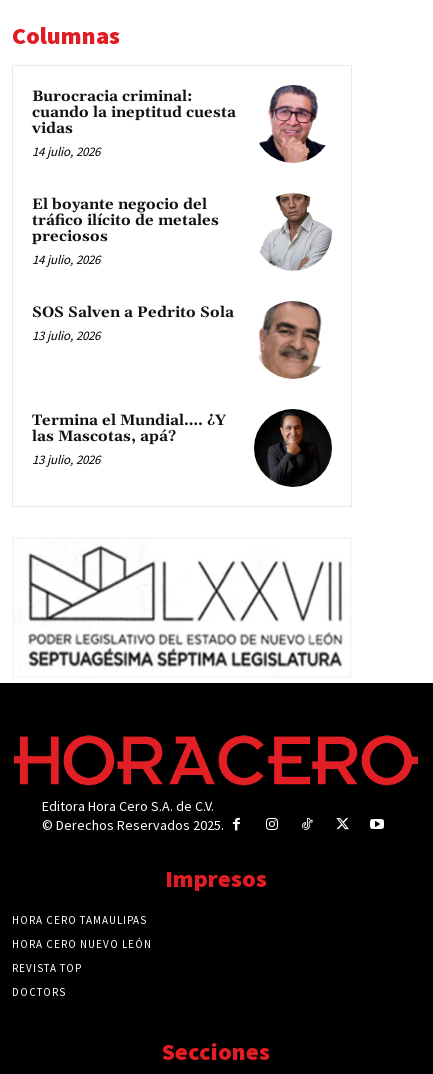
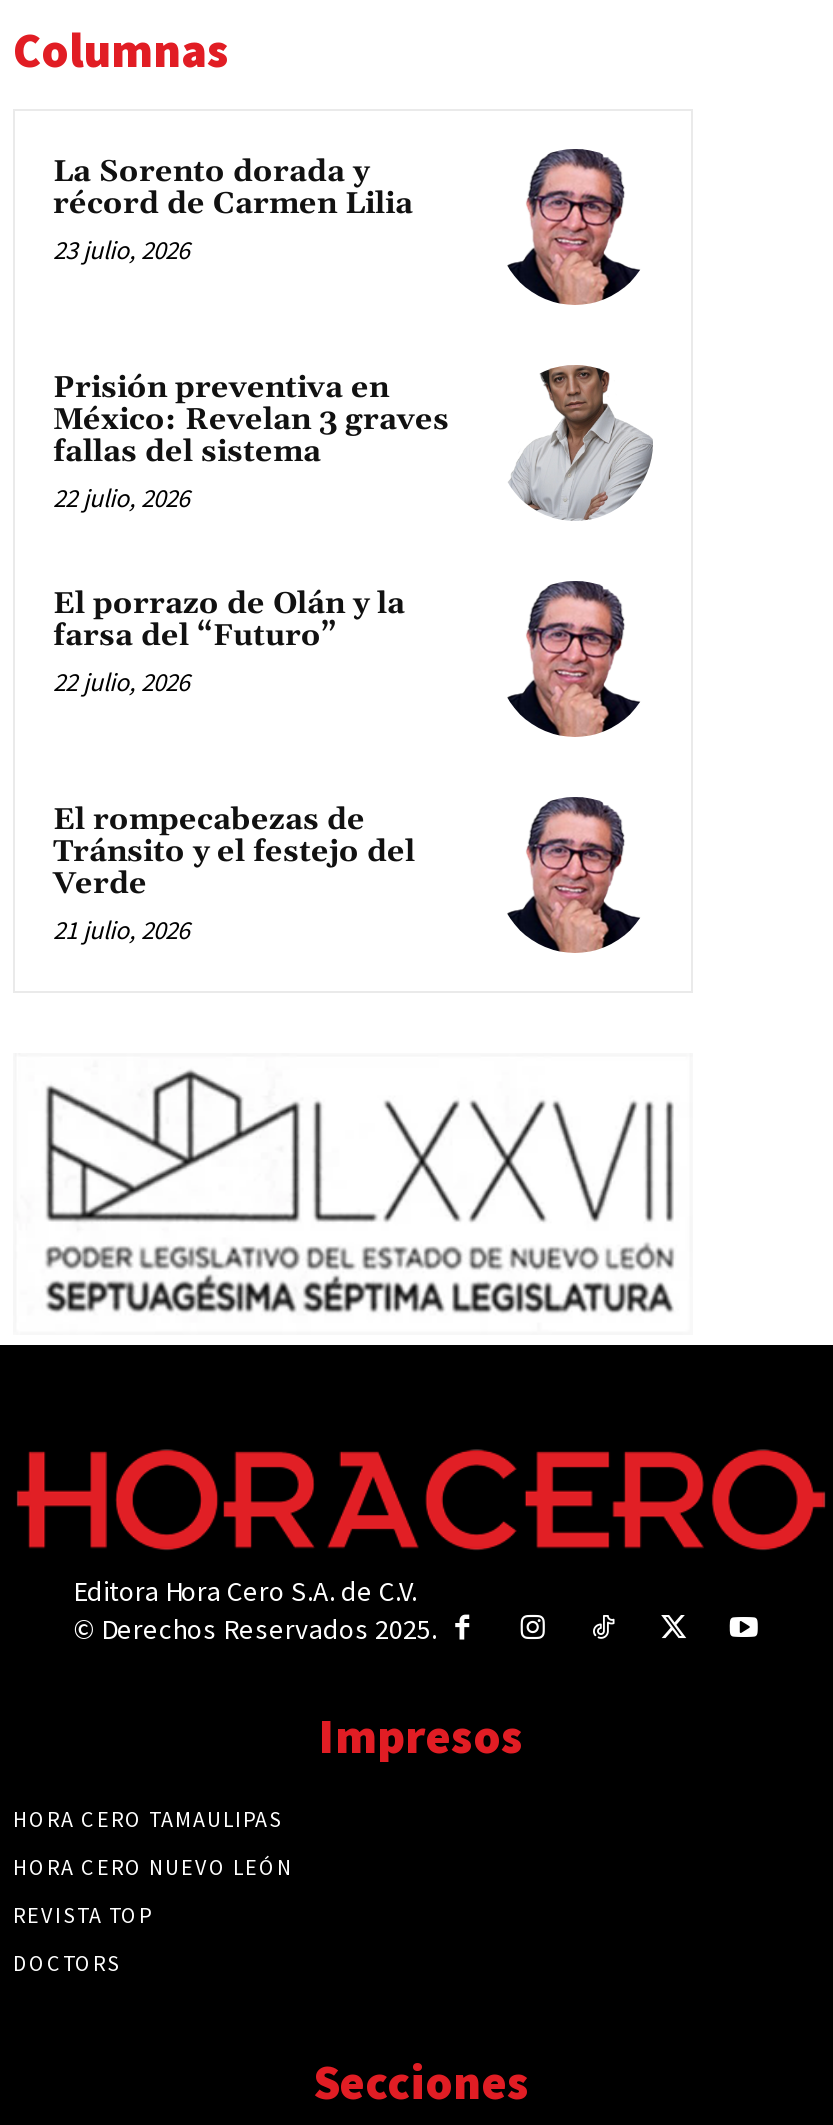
[32,87,236,160] Burocracia criminal: | cuando la ineptitud cuesta | vidas | 14 julio, 2026 -> [53,153,413,267] La Sorento dorada y | récord de Carmen Lilia | 23 julio, 2026
[32,195,219,268] El boyante negocio del | tráfico ilícito de metales | preciosos | 14 julio, 2026 -> [53,369,449,515] Prisión preventiva en | México: Revelan 3 graves | fallas del sistema | 22 julio, 2026
[32,303,234,344] SOS Salven a Pedrito Sola | 13 julio, 2026 -> [53,585,405,699] El porrazo de Olán y la | farsa del “Futuro” | 22 julio, 2026
[258,301,324,378] [image] -> [507,581,641,737] [image]
[32,411,226,468] Termina el Mundial…. ¿Y | las Mascotas, apá? | 13 julio, 2026 -> [53,801,415,947] El rompecabezas de | Tránsito y el festejo del | Verde | 21 julio, 2026
[253,410,333,488] [image] -> [497,797,653,953] [image]

